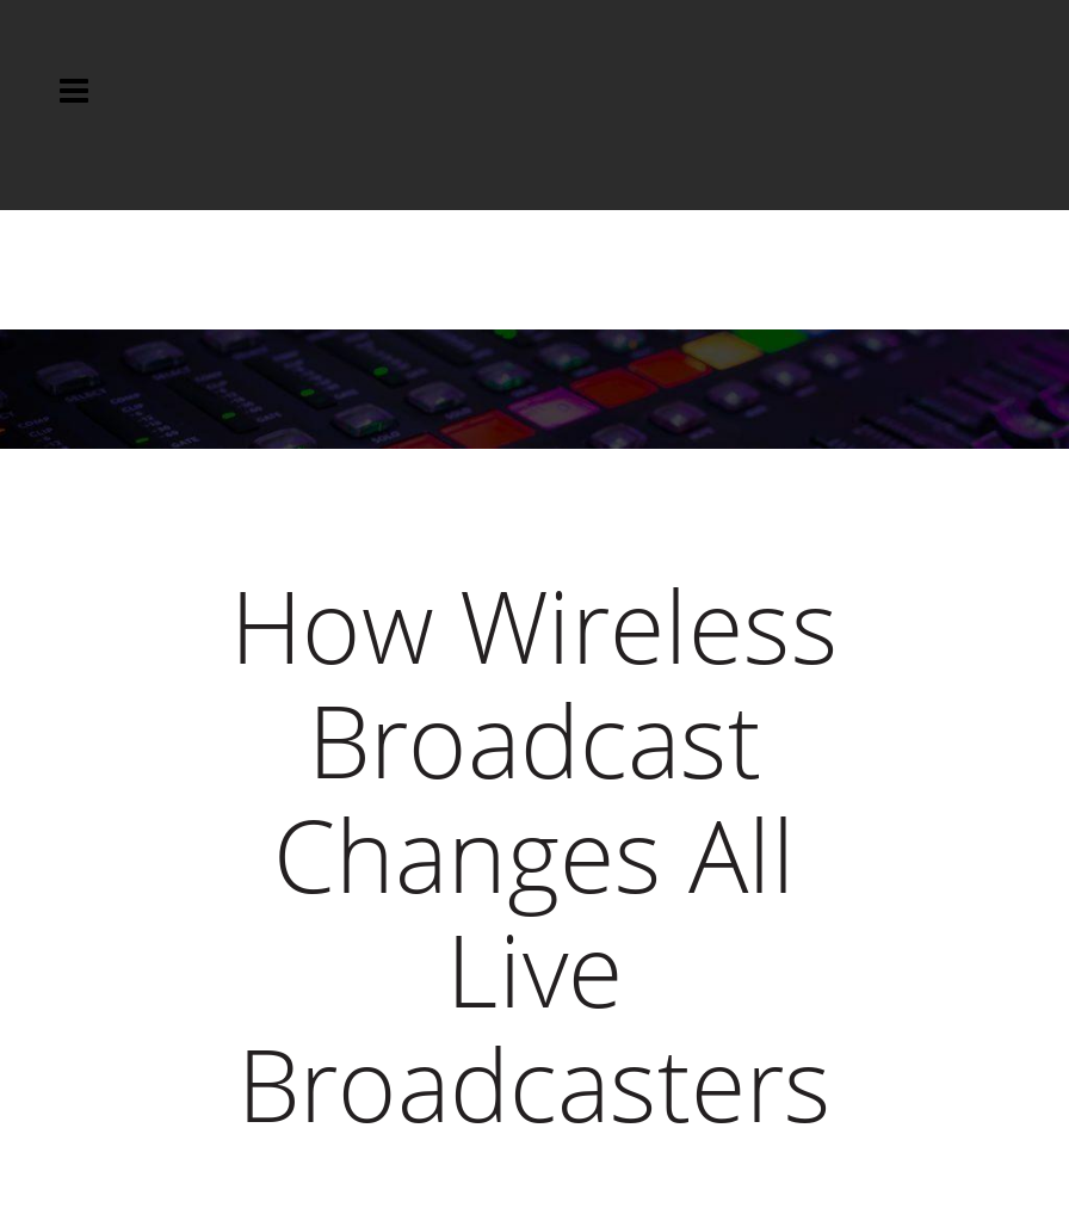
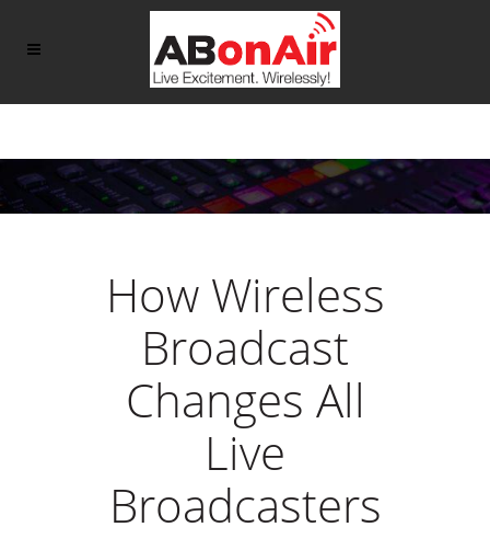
none -> [149,10,341,89] [image]

